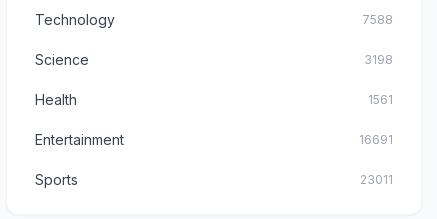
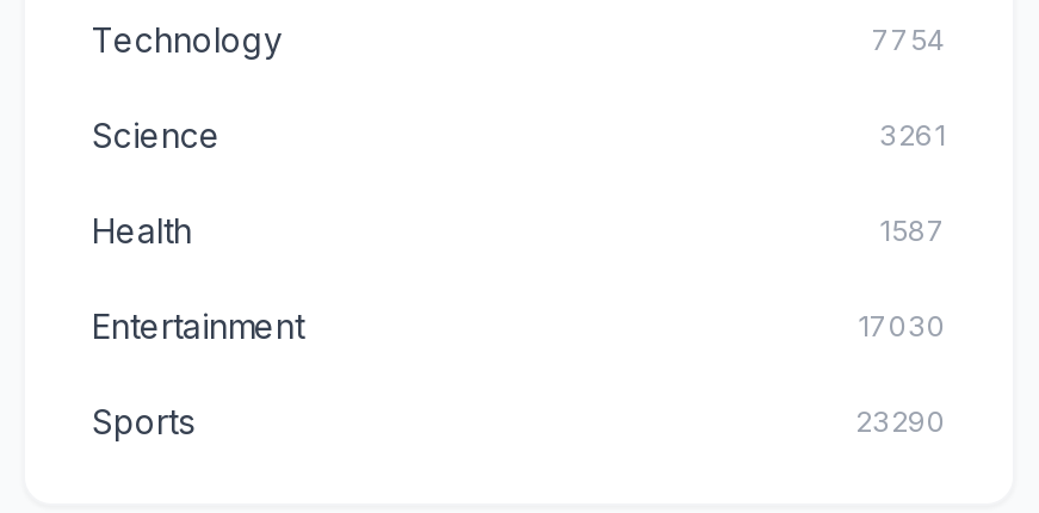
[362,12,393,27] 7588 -> [872,21,946,57] 7754
[364,52,393,67] 3198 -> [879,116,946,152] 3261
[368,92,393,107] 1561 -> [879,212,946,248] 1587
[359,132,393,147] 16691 -> [858,307,946,343] 17030
[360,172,393,187] 23011 -> [855,403,946,439] 23290

